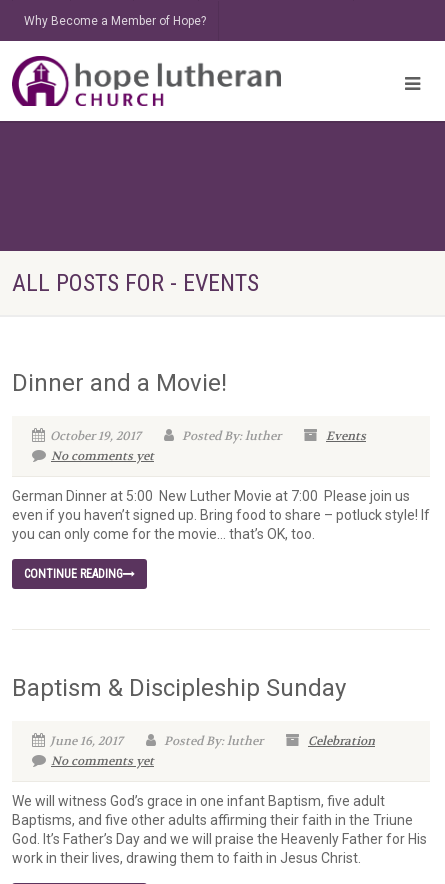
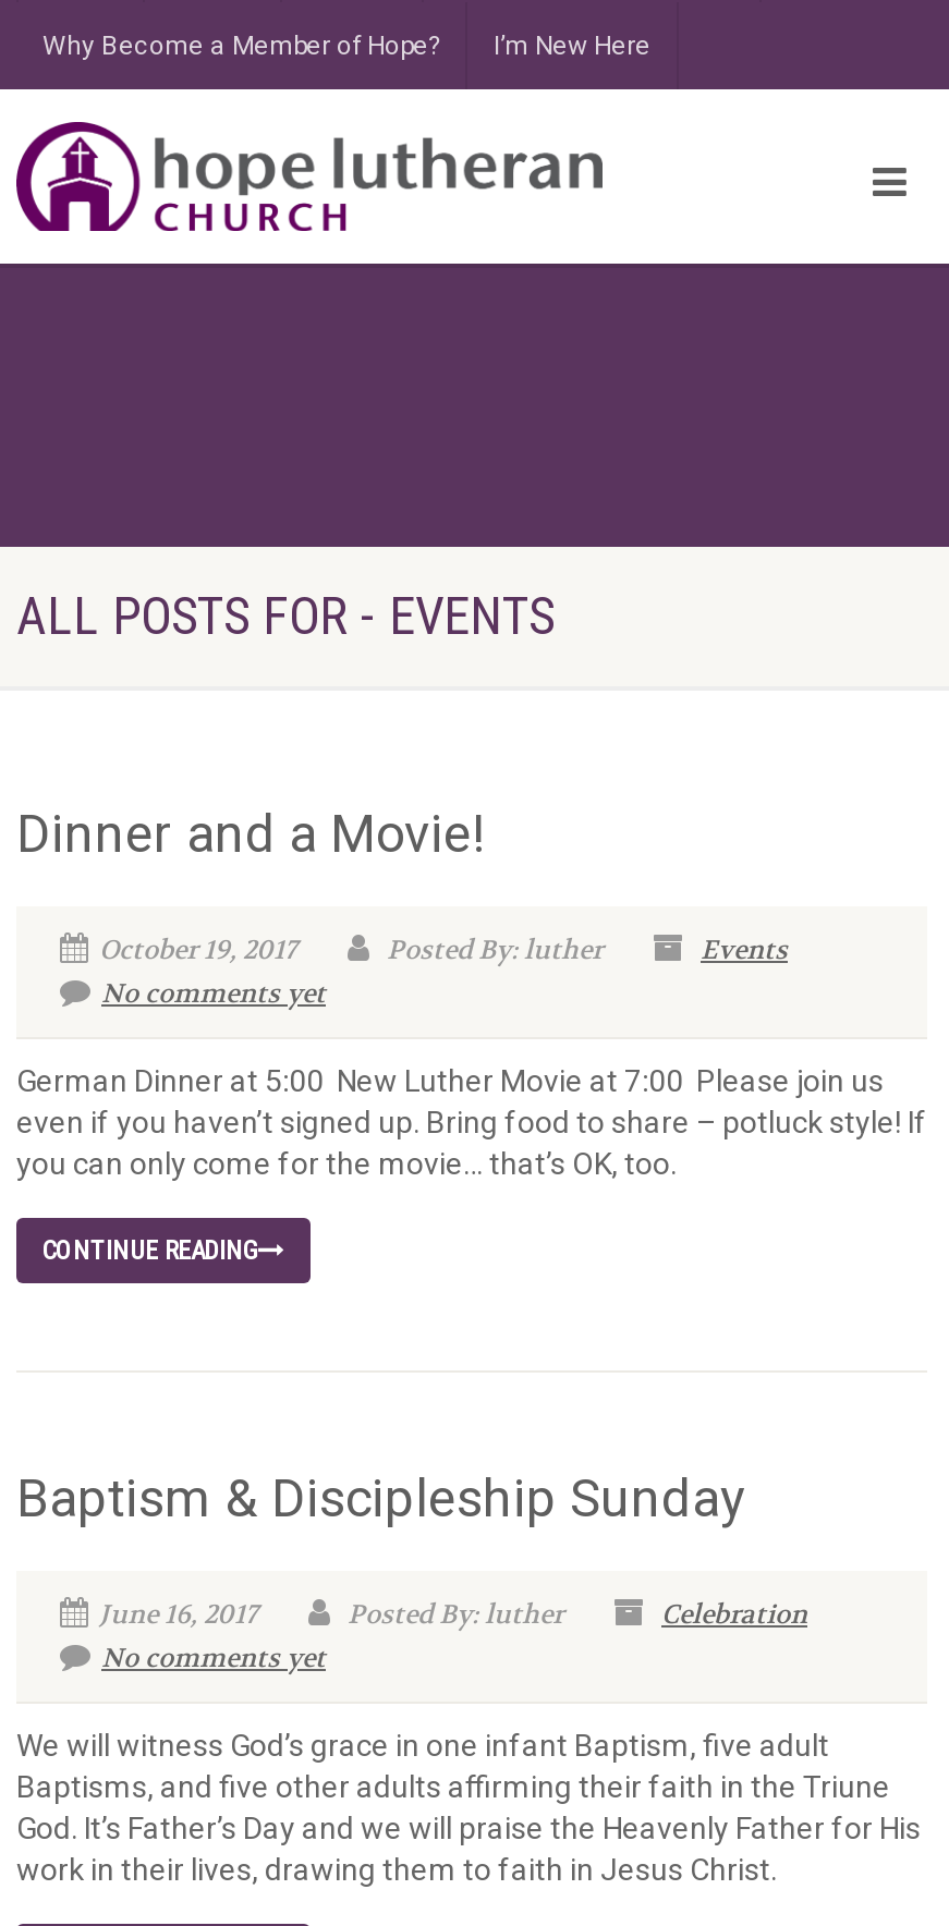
none -> [494,31,650,61] I’m New Here

